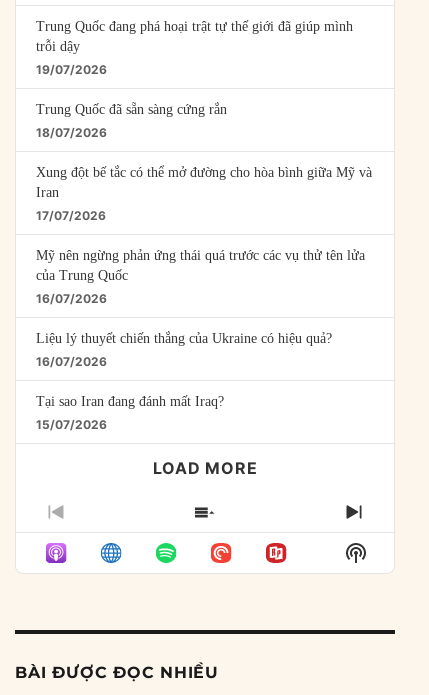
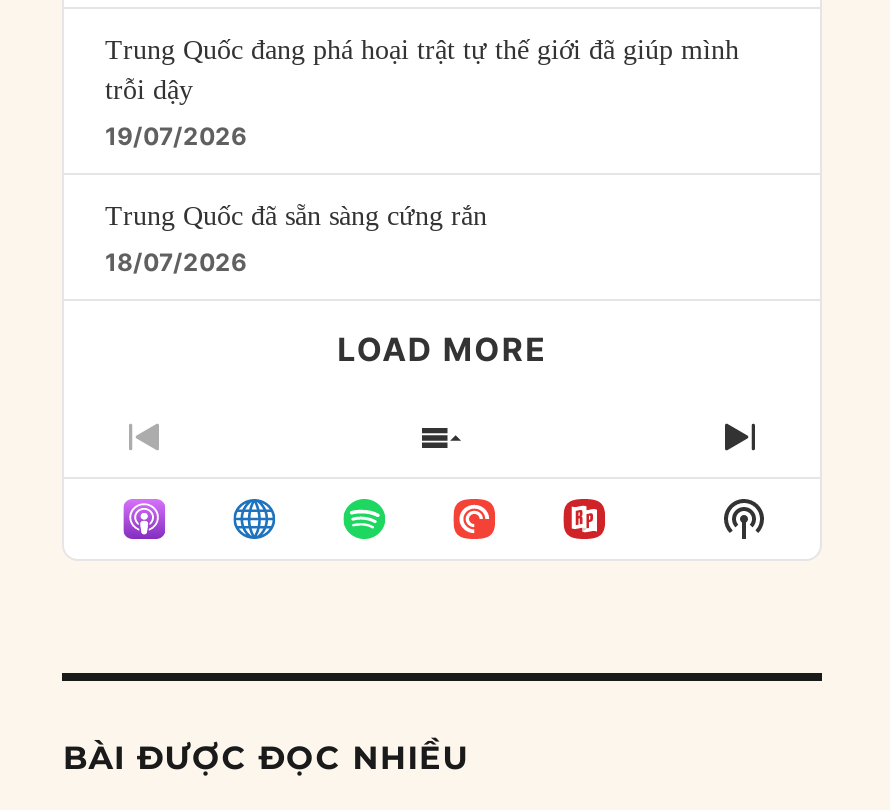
[36,165,372,432] Xung đột bế tắc có thể mở đường cho hòa bình giữa Mỹ và | Iran | 17/07/2026 | Mỹ nên ngừng phản ứng thái quá trước các vụ thử tên lửa | của Trung Quốc | 16/07/2026 | Liệu lý thuyết chiến thắng của Ukraine có hiệu quả? | 16/07/2026 | Tại sao Iran đang đánh mất Iraq? | 15/07/2026 -> none

